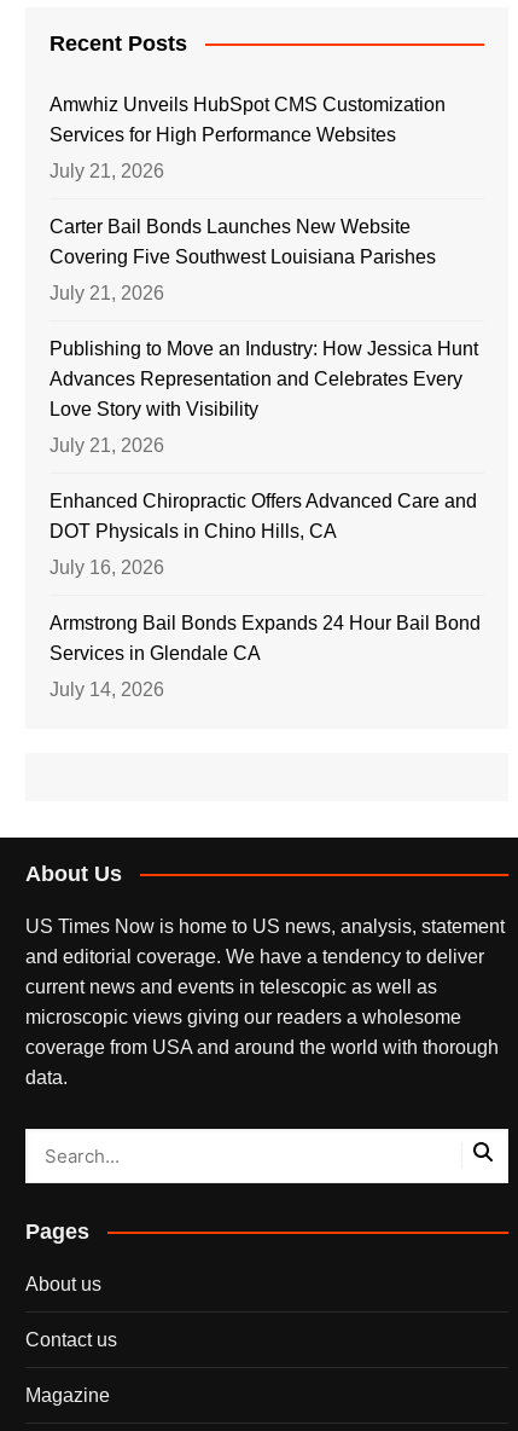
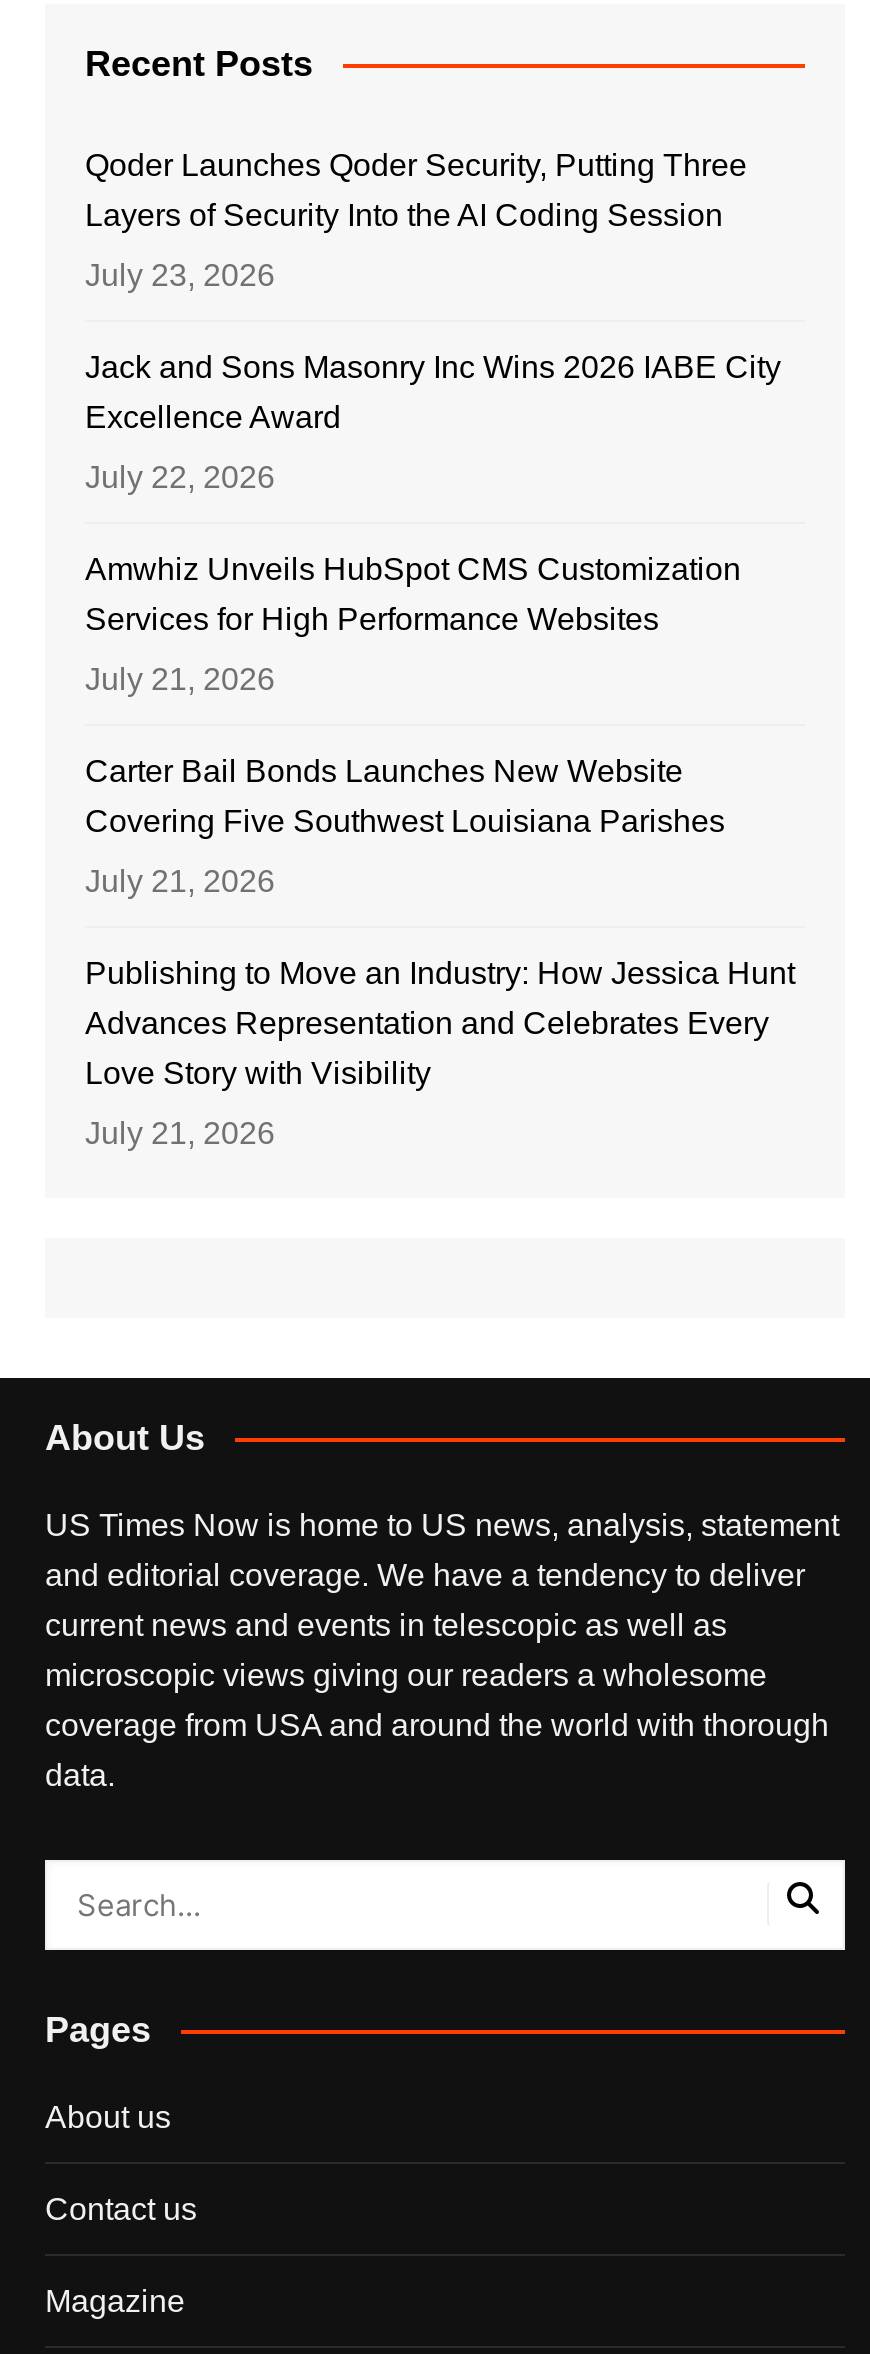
none -> [85,148,781,494] Qoder Launches Qoder Security, Putting Three | Layers of Security Into the AI Coding Session | July 23, 2026 | Jack and Sons Masonry Inc Wins 2026 IABE City | Excellence Award | July 22, 2026
moved [50,94,478,455] -> [85,552,795,1150]: Amwhiz Unveils HubSpot CMS Customization | Services for High Performance Websites | July 21, 2026 | ... | Love Story with Visibility | July 21, 2026
[50,490,481,700] Enhanced Chiropractic Offers Advanced Care and | DOT Physicals in Chino Hills, CA | July 16, 2026 | Armstrong Bail Bonds Expands 24 Hour Bail Bond | Services in Glendale CA | July 14, 2026 -> none

